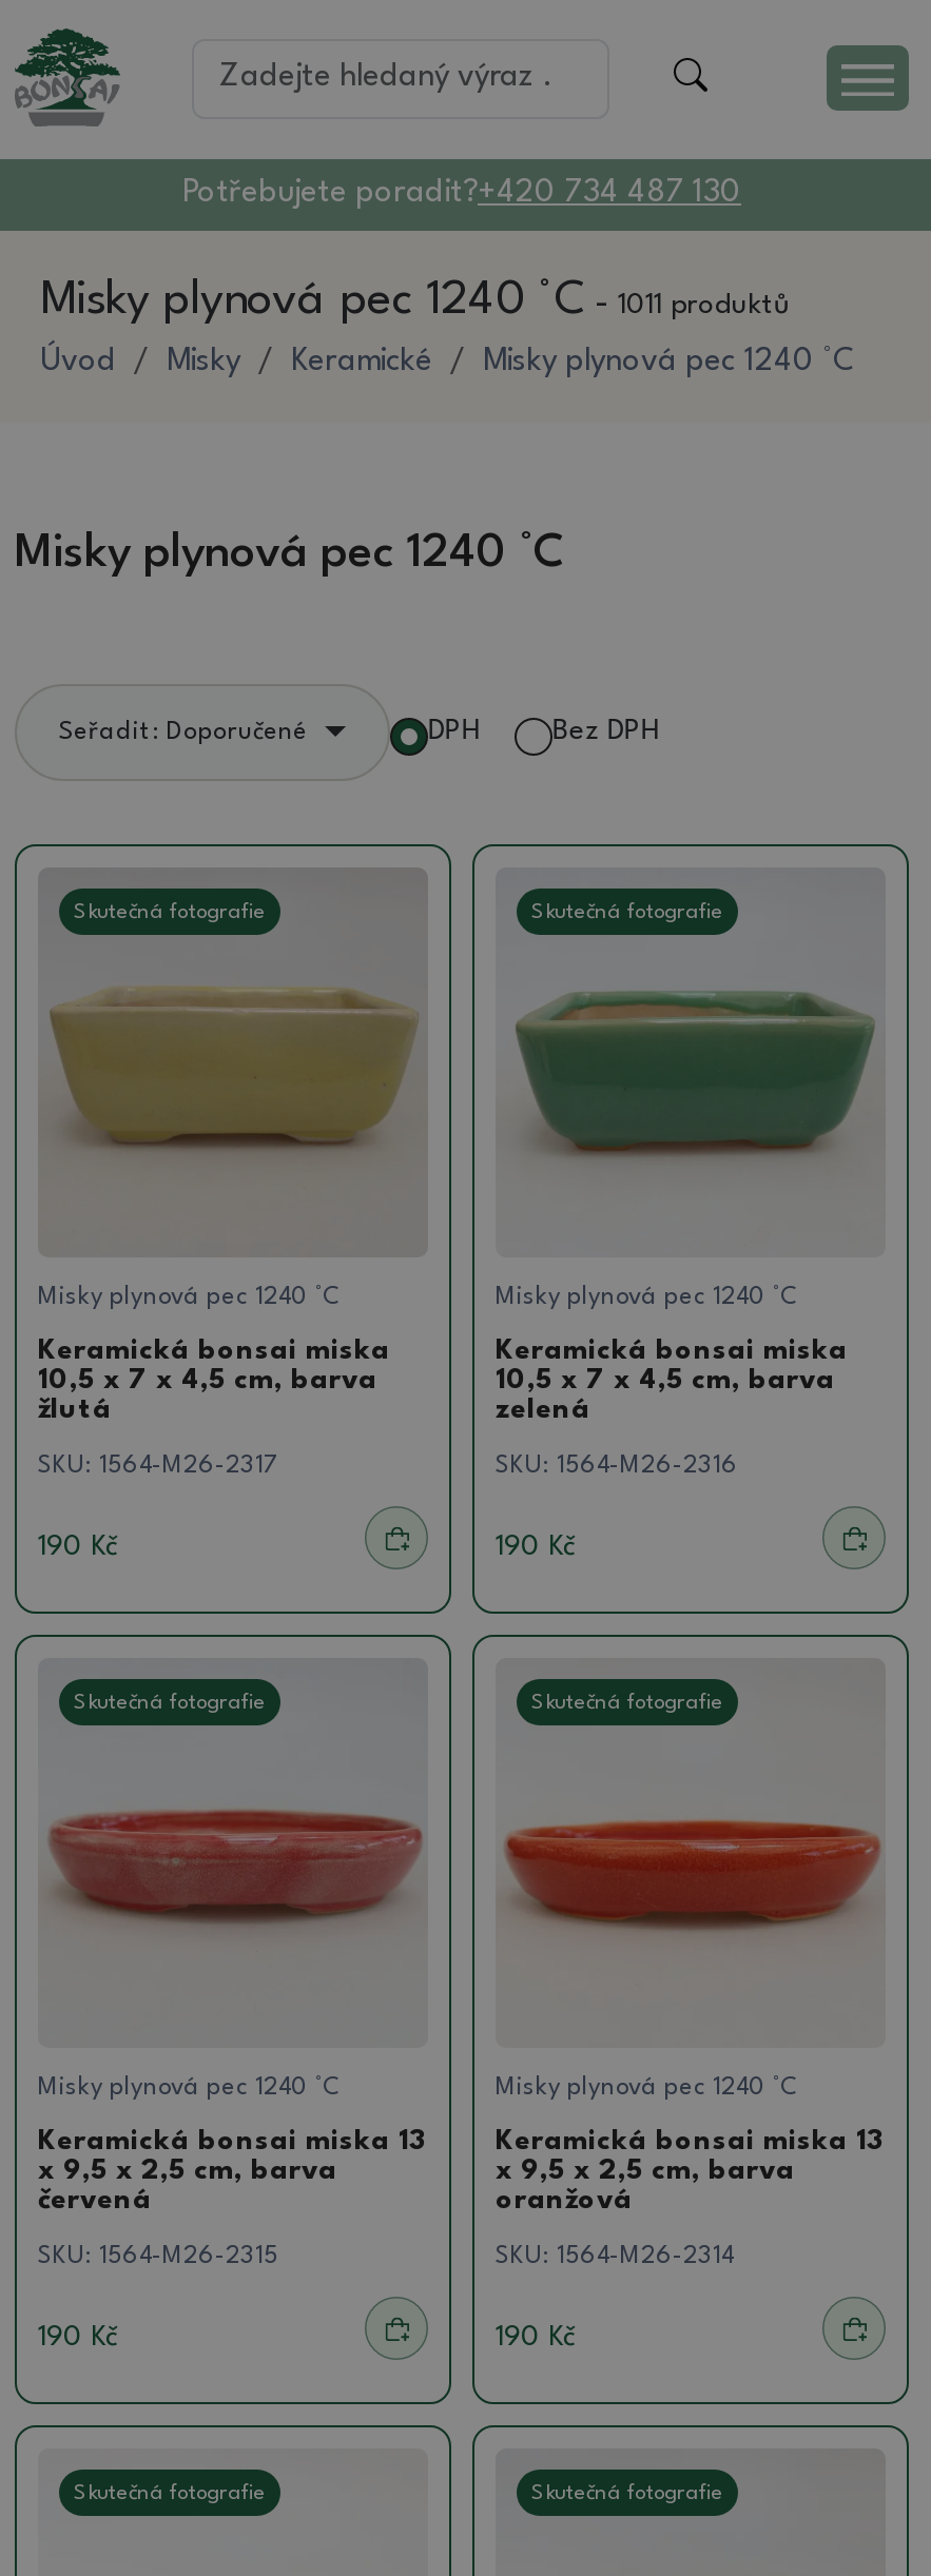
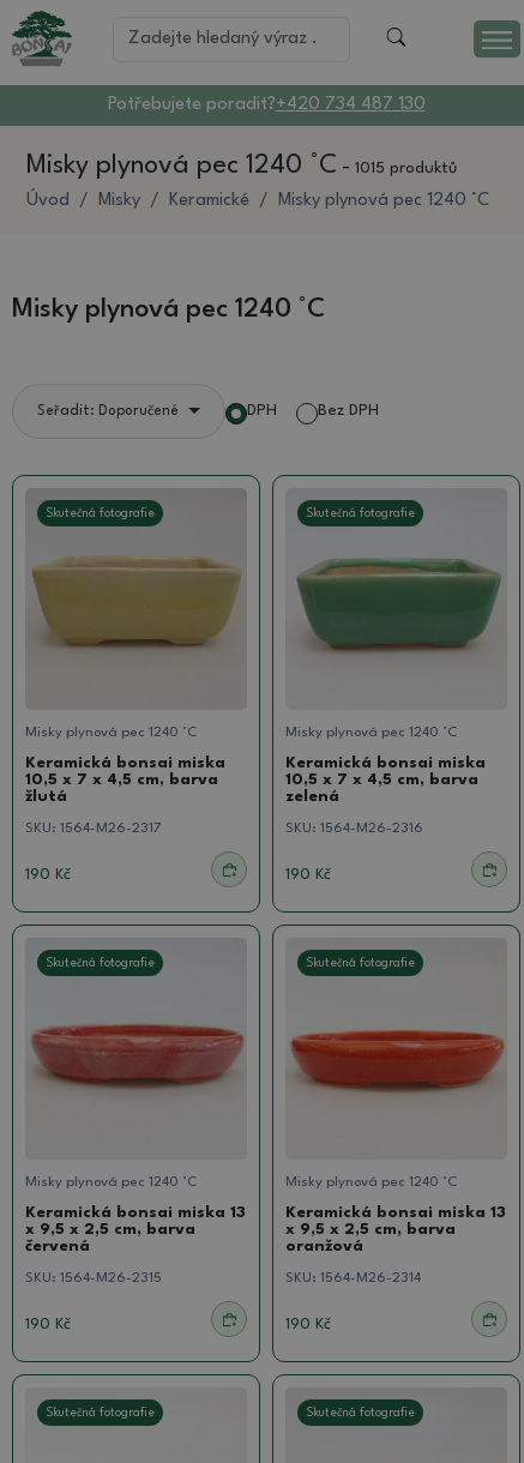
[40,278,789,324] Misky plynová pec 1240 °C - 1011 produktů -> [26,153,457,179] Misky plynová pec 1240 °C - 1015 produktů

